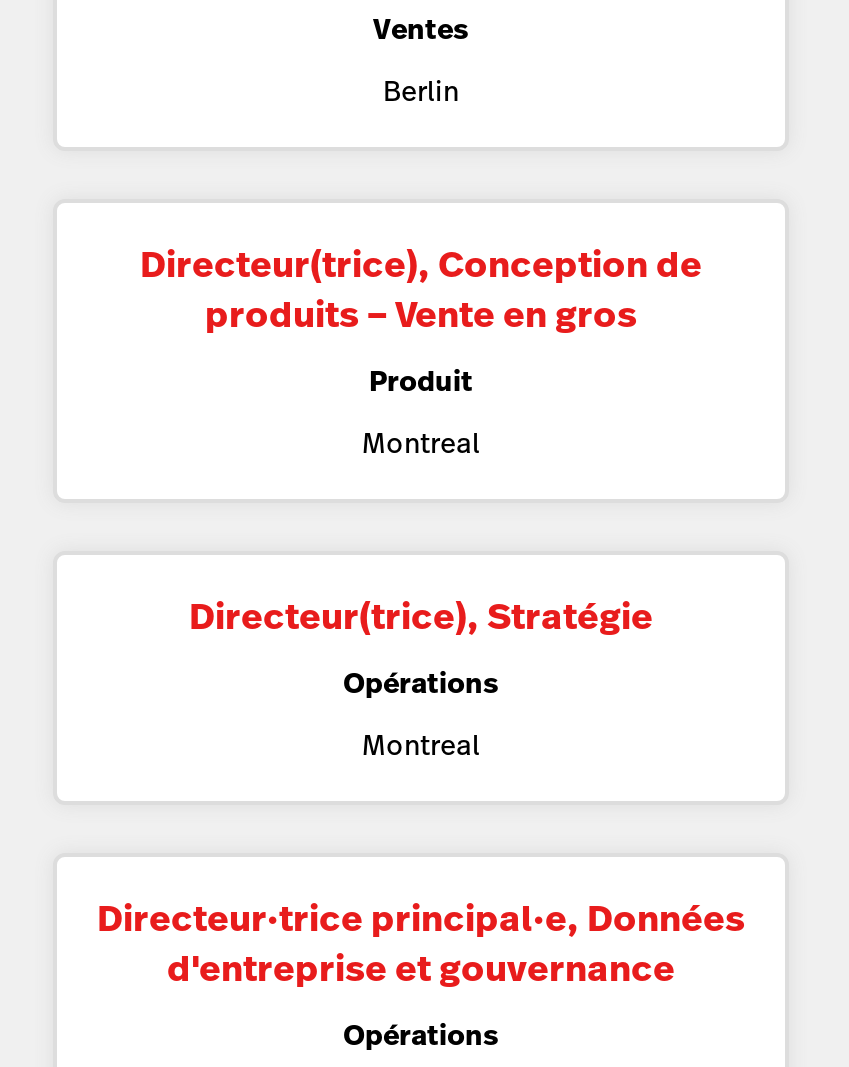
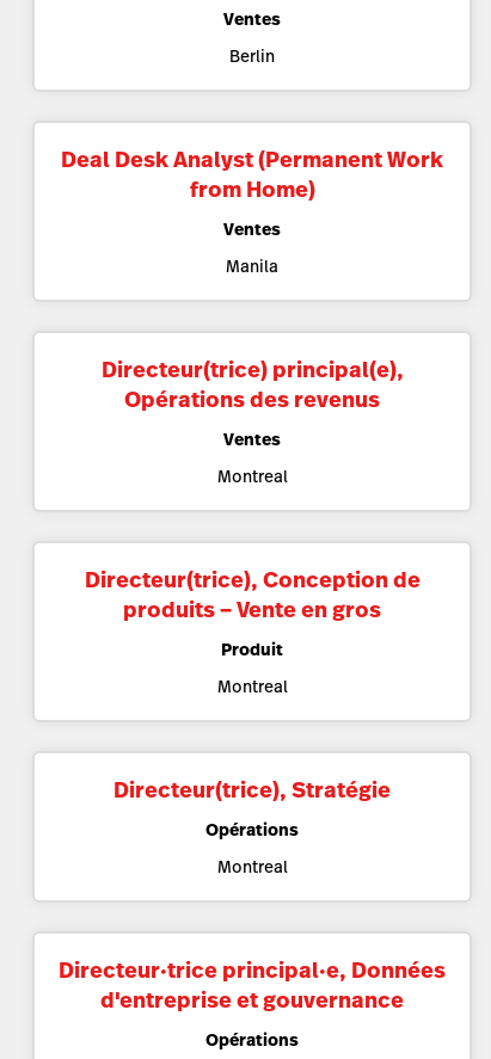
none -> [61,144,443,278] Deal Desk Analyst (Permanent Work | from Home) | Ventes | Manila
none -> [101,355,403,488] Directeur(trice) principal(e), | Opérations des revenus | Ventes | Montreal

